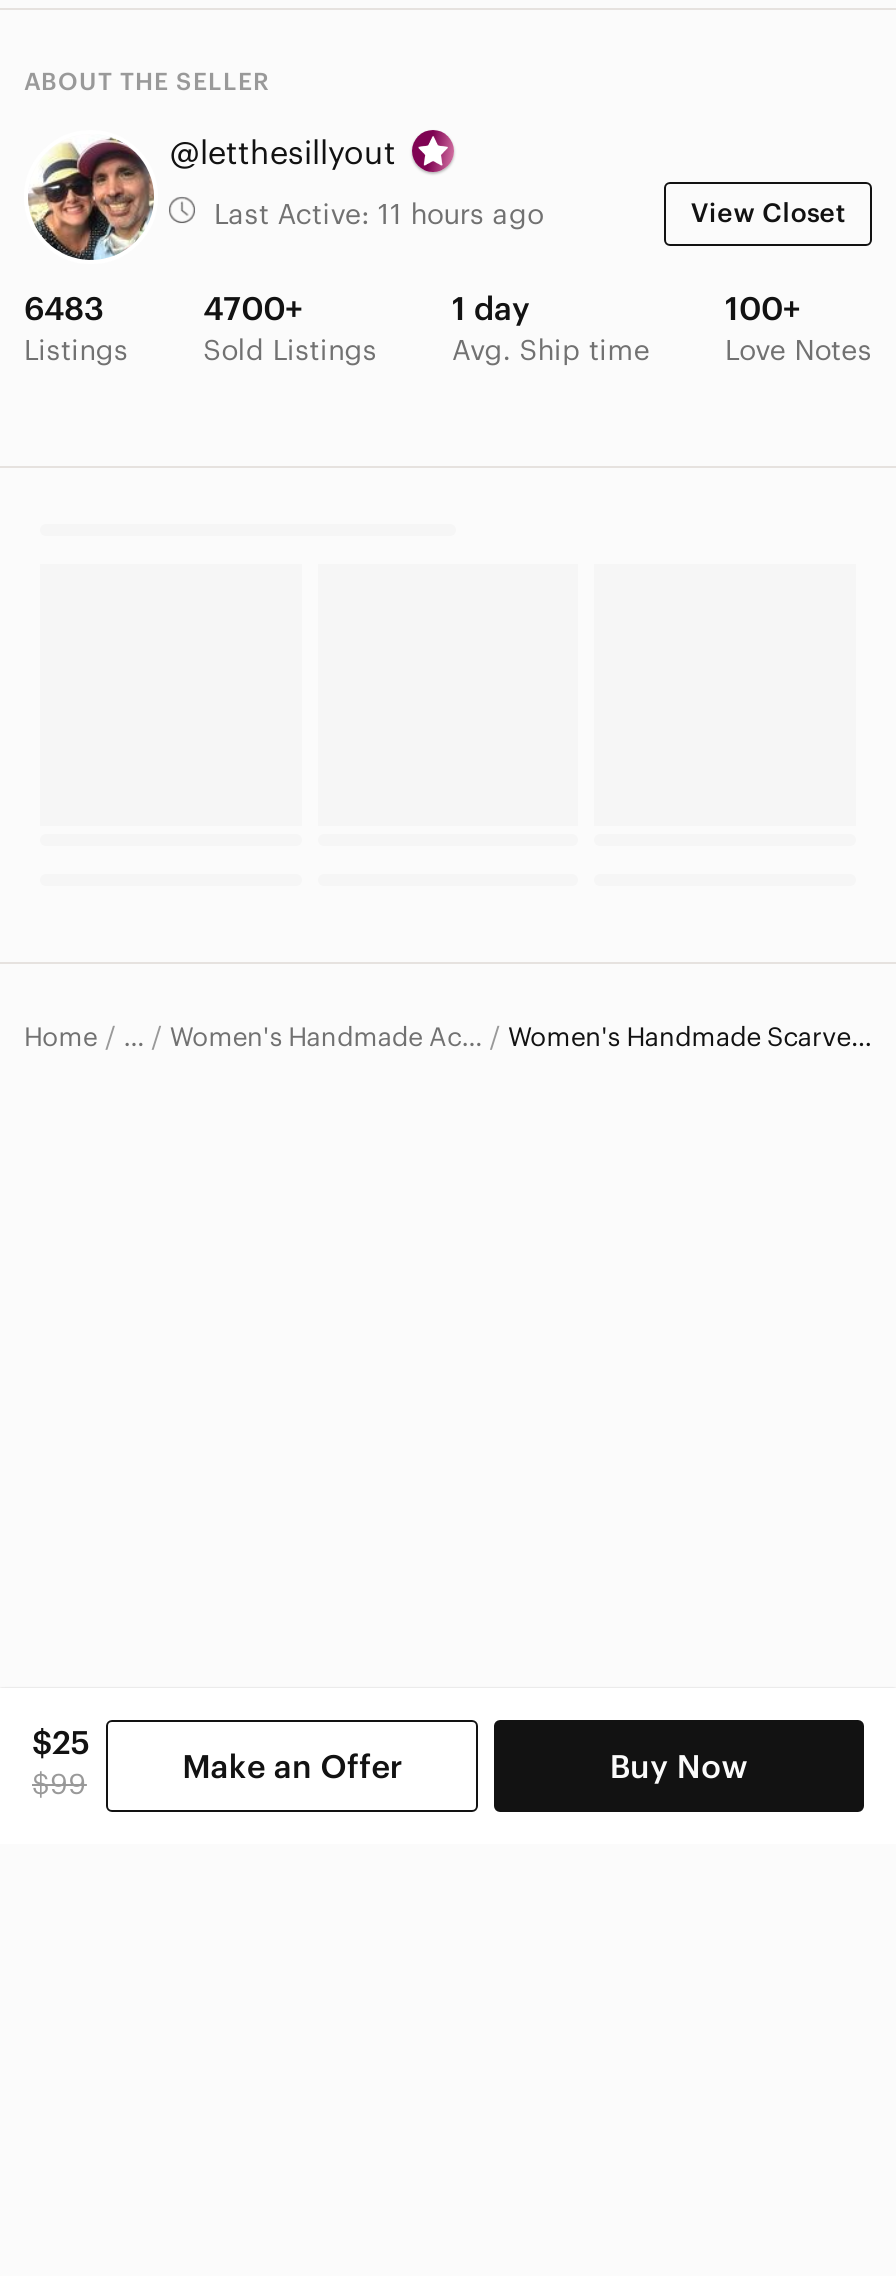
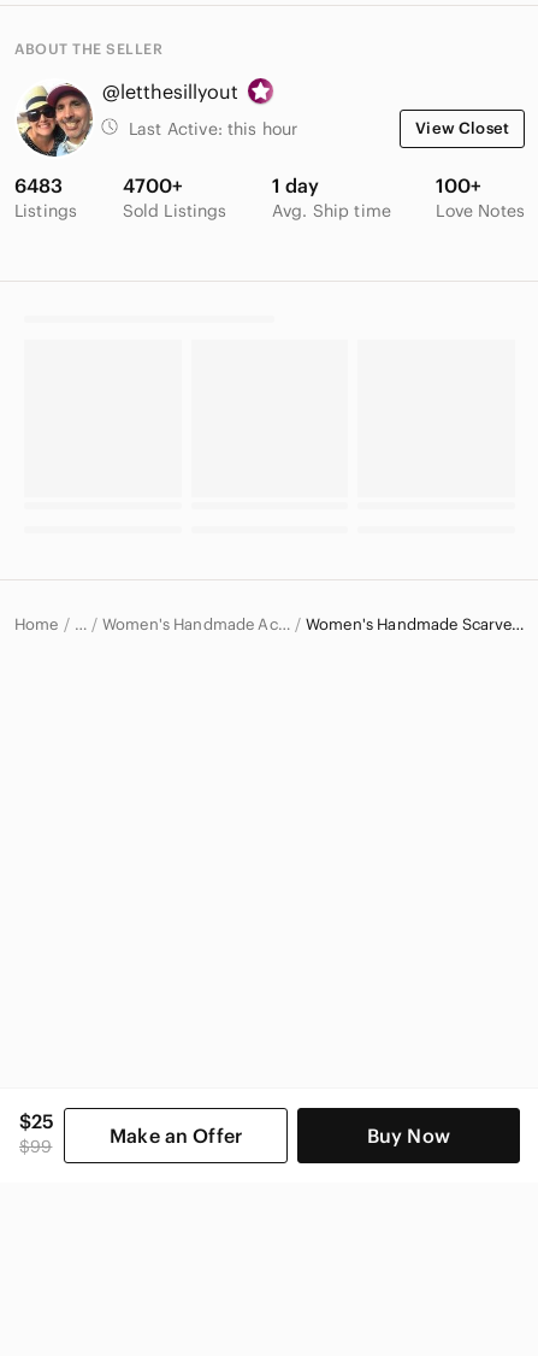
[214,196,544,232] Last Active: 11 hours ago -> [129,118,298,140] Last Active: this hour
moved [32,1722,748,1802] -> [19,1109,450,1157]: $25 | $99 | Make an Offer | Buy Now

